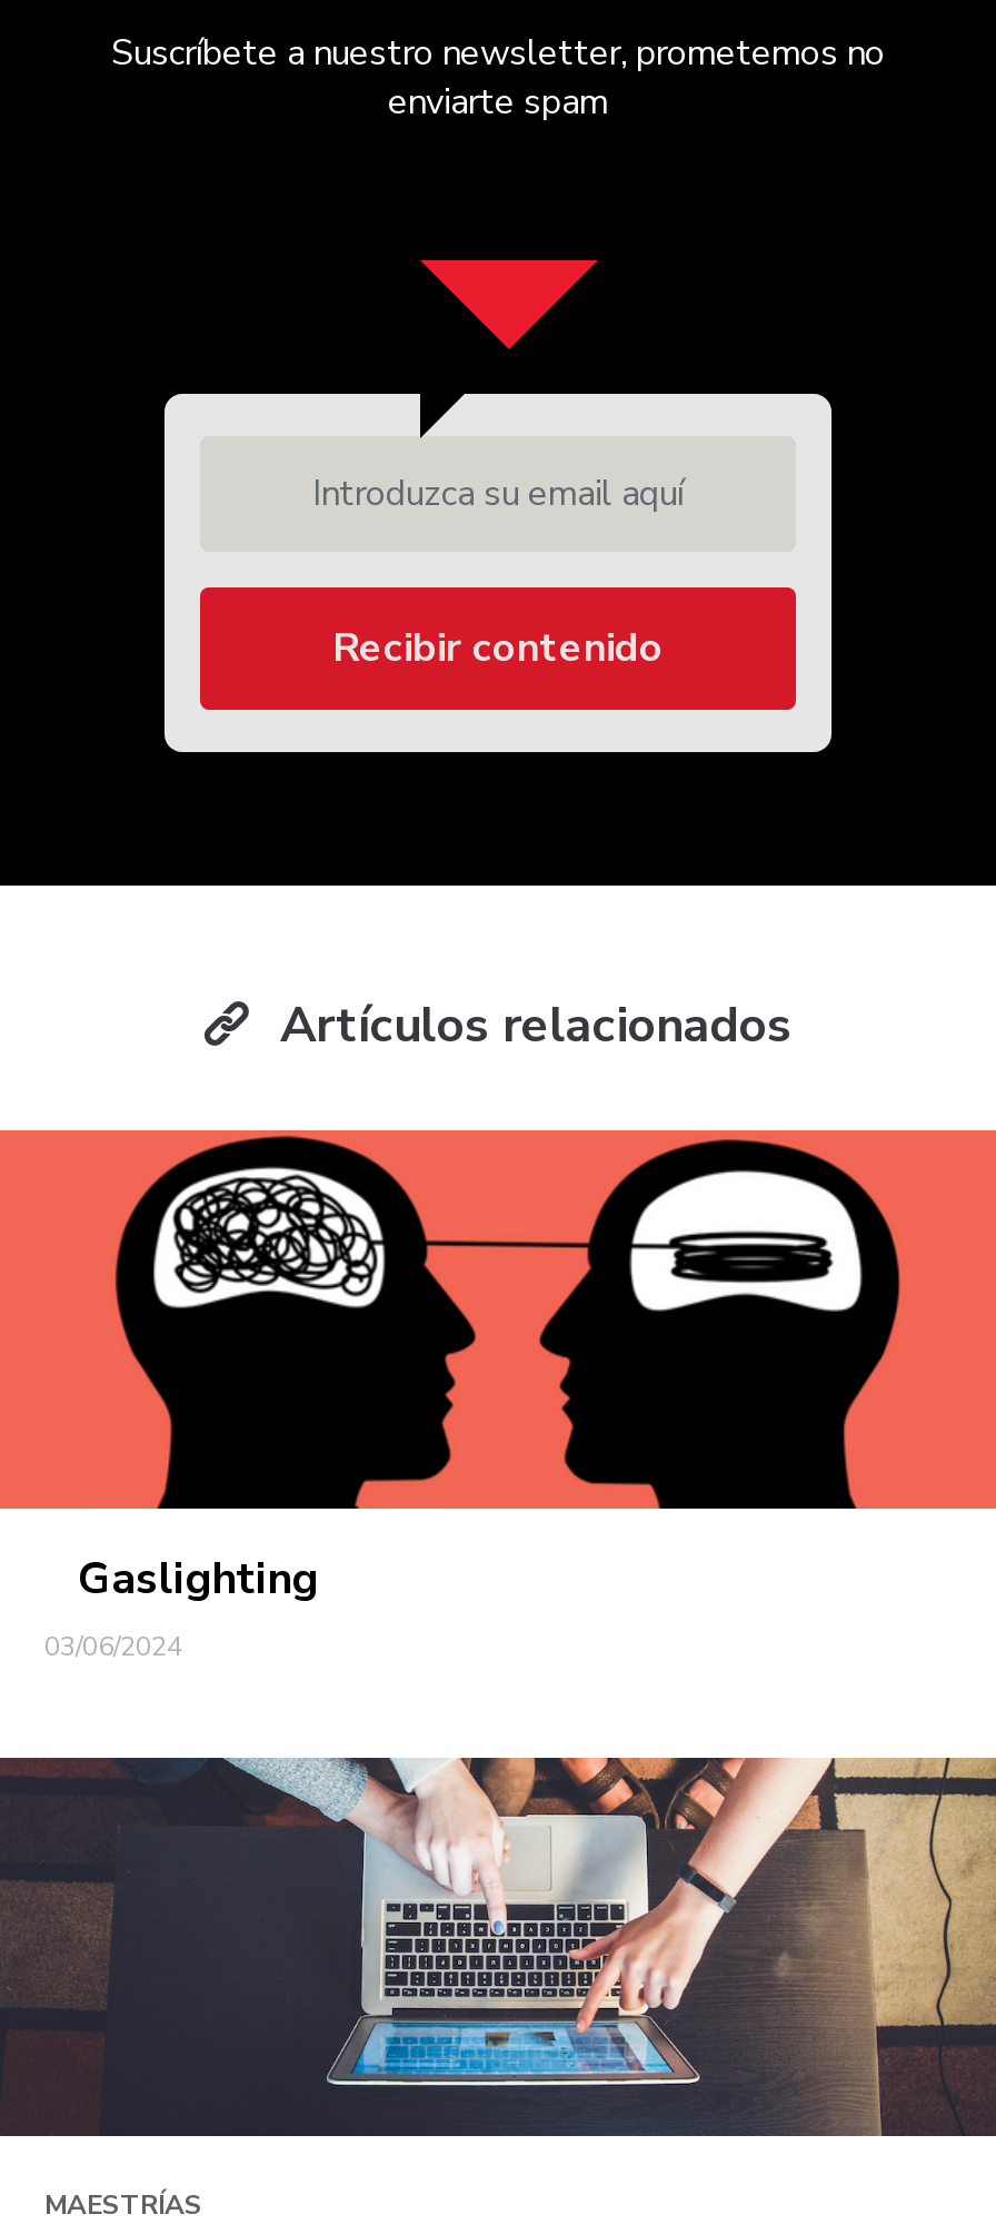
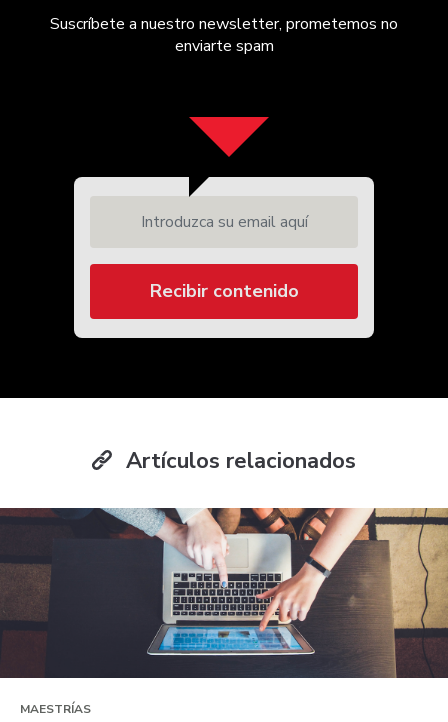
[7,1128,989,1665] [image] | Gaslighting | 03/06/2024 -> none

